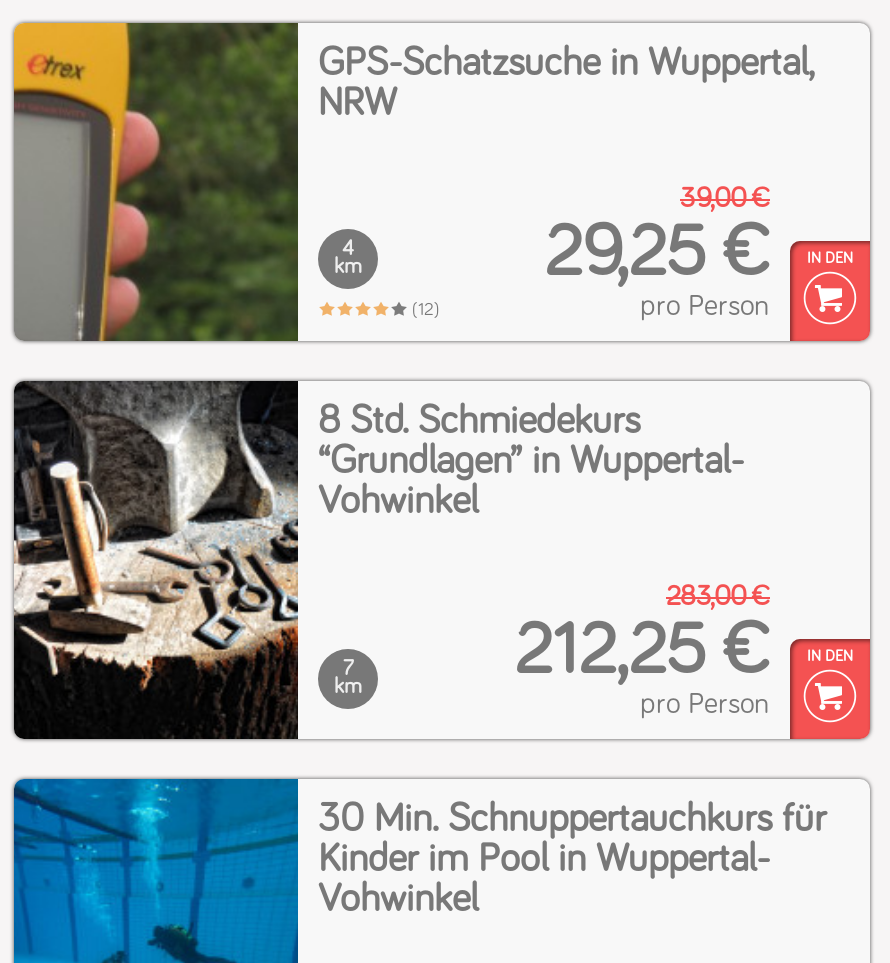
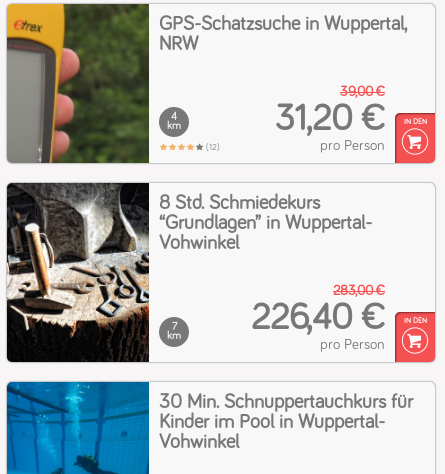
[544,219,770,291] 29,25 € -> [275,102,385,138] 31,20 €
[514,617,770,689] 212,25 € -> [251,301,385,337] 226,40 €

